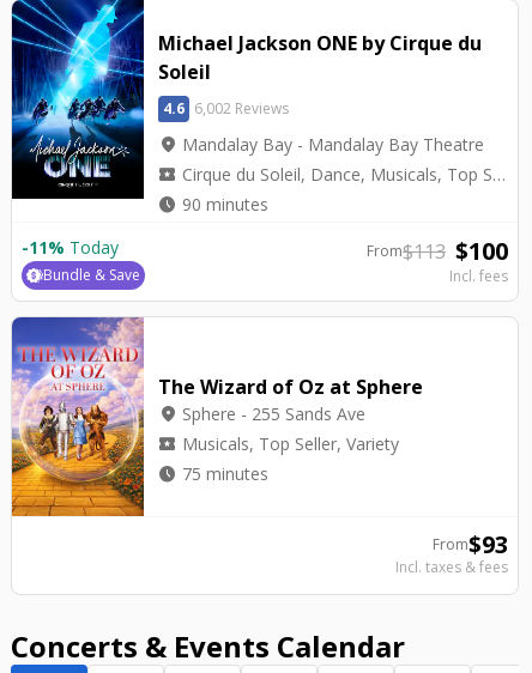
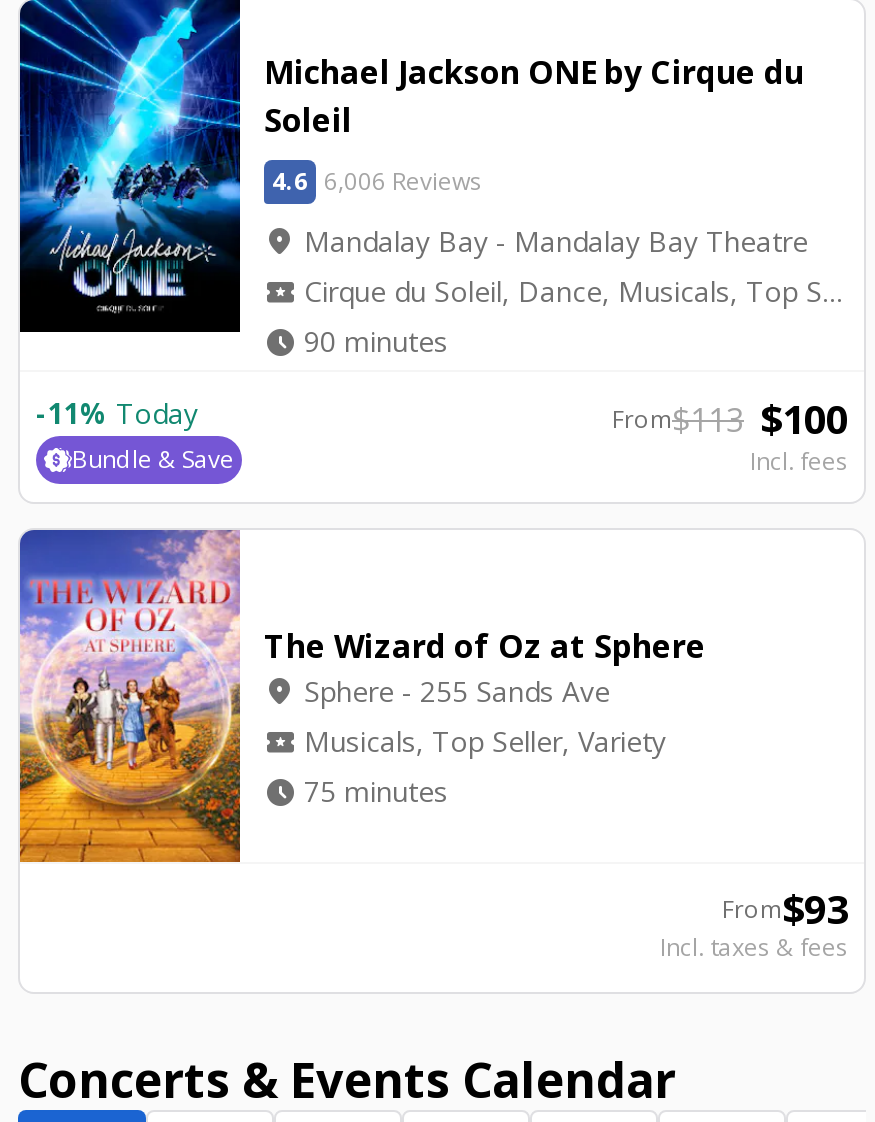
[163,98,289,119] 4.6 6,002 Reviews -> [272,164,482,198] 4.6 6,006 Reviews

